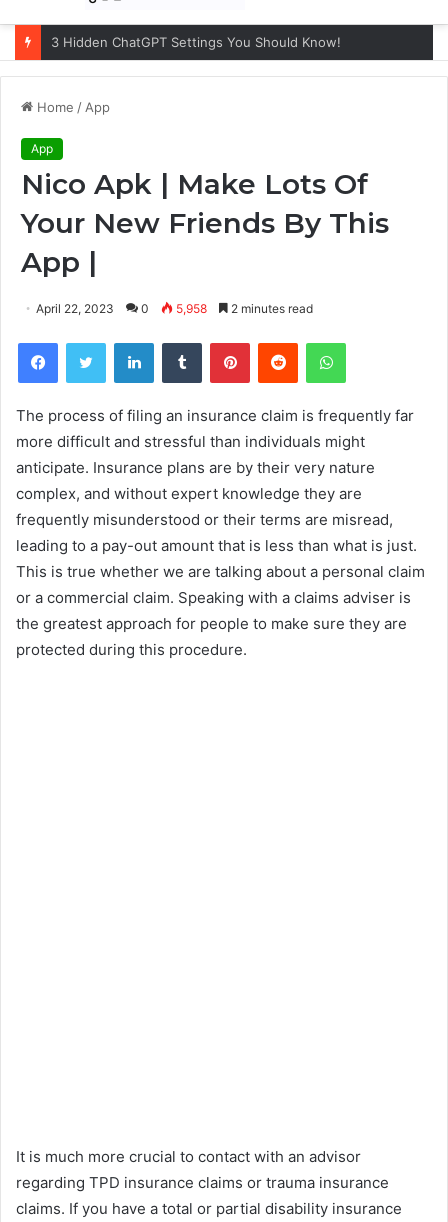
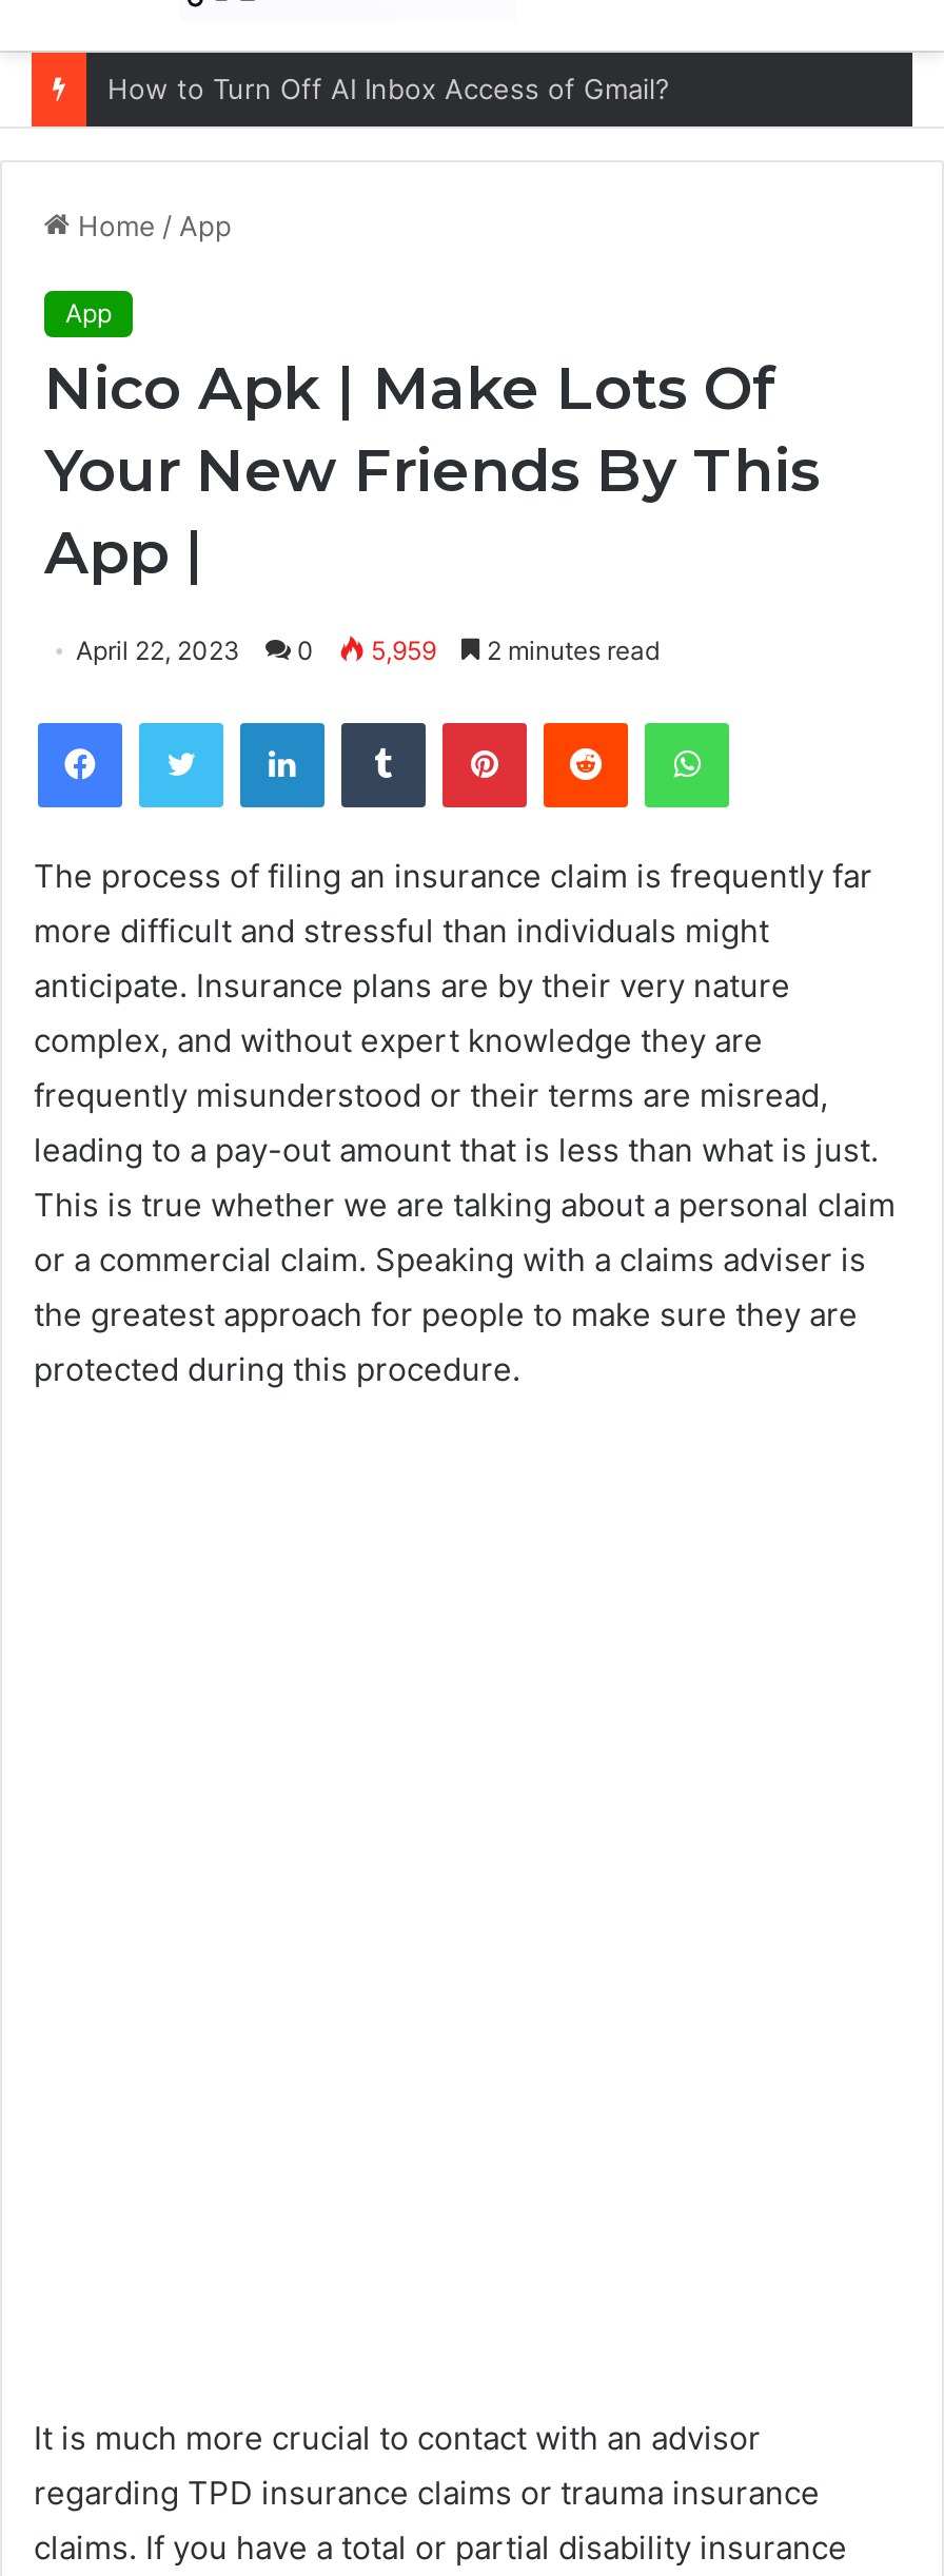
[51,34,341,50] 3 Hidden ChatGPT Settings You Should Know! -> [107,71,670,105] How to Turn Off AI Inbox Access of Gmail?
[36,301,313,316] April 22, 2023 0 5,958 2 minutes read -> [76,634,660,666] April 22, 2023 0 5,959 2 minutes read

